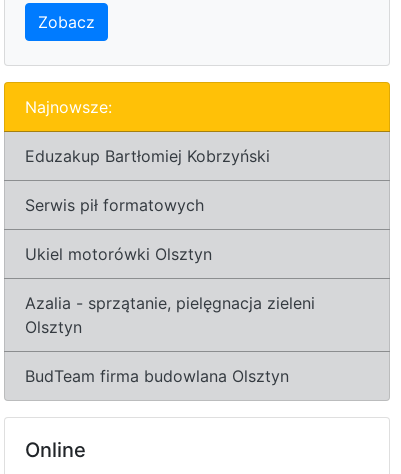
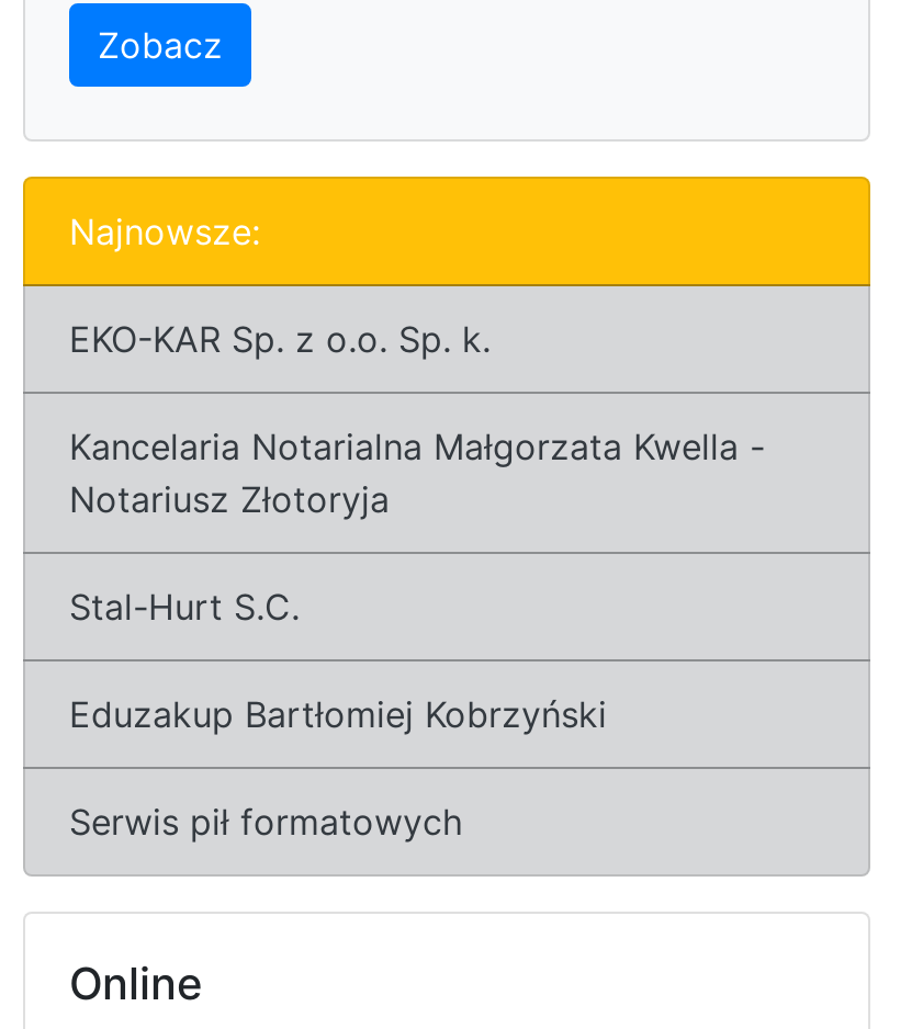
none -> [69,317,765,628] EKO-KAR Sp. z o.o. Sp. k. | Kancelaria Notarialna Małgorzata Kwella - | Notariusz Złotoryja | Stal-Hurt S.C.
moved [25,146,270,215] -> [69,692,607,843]: Eduzakup Bartłomiej Kobrzyński | Serwis pił formatowych
[25,244,315,386] Ukiel motorówki Olsztyn | Azalia - sprzątanie, pielęgnacja zieleni | Olsztyn | BudTeam firma budowlana Olsztyn -> none

